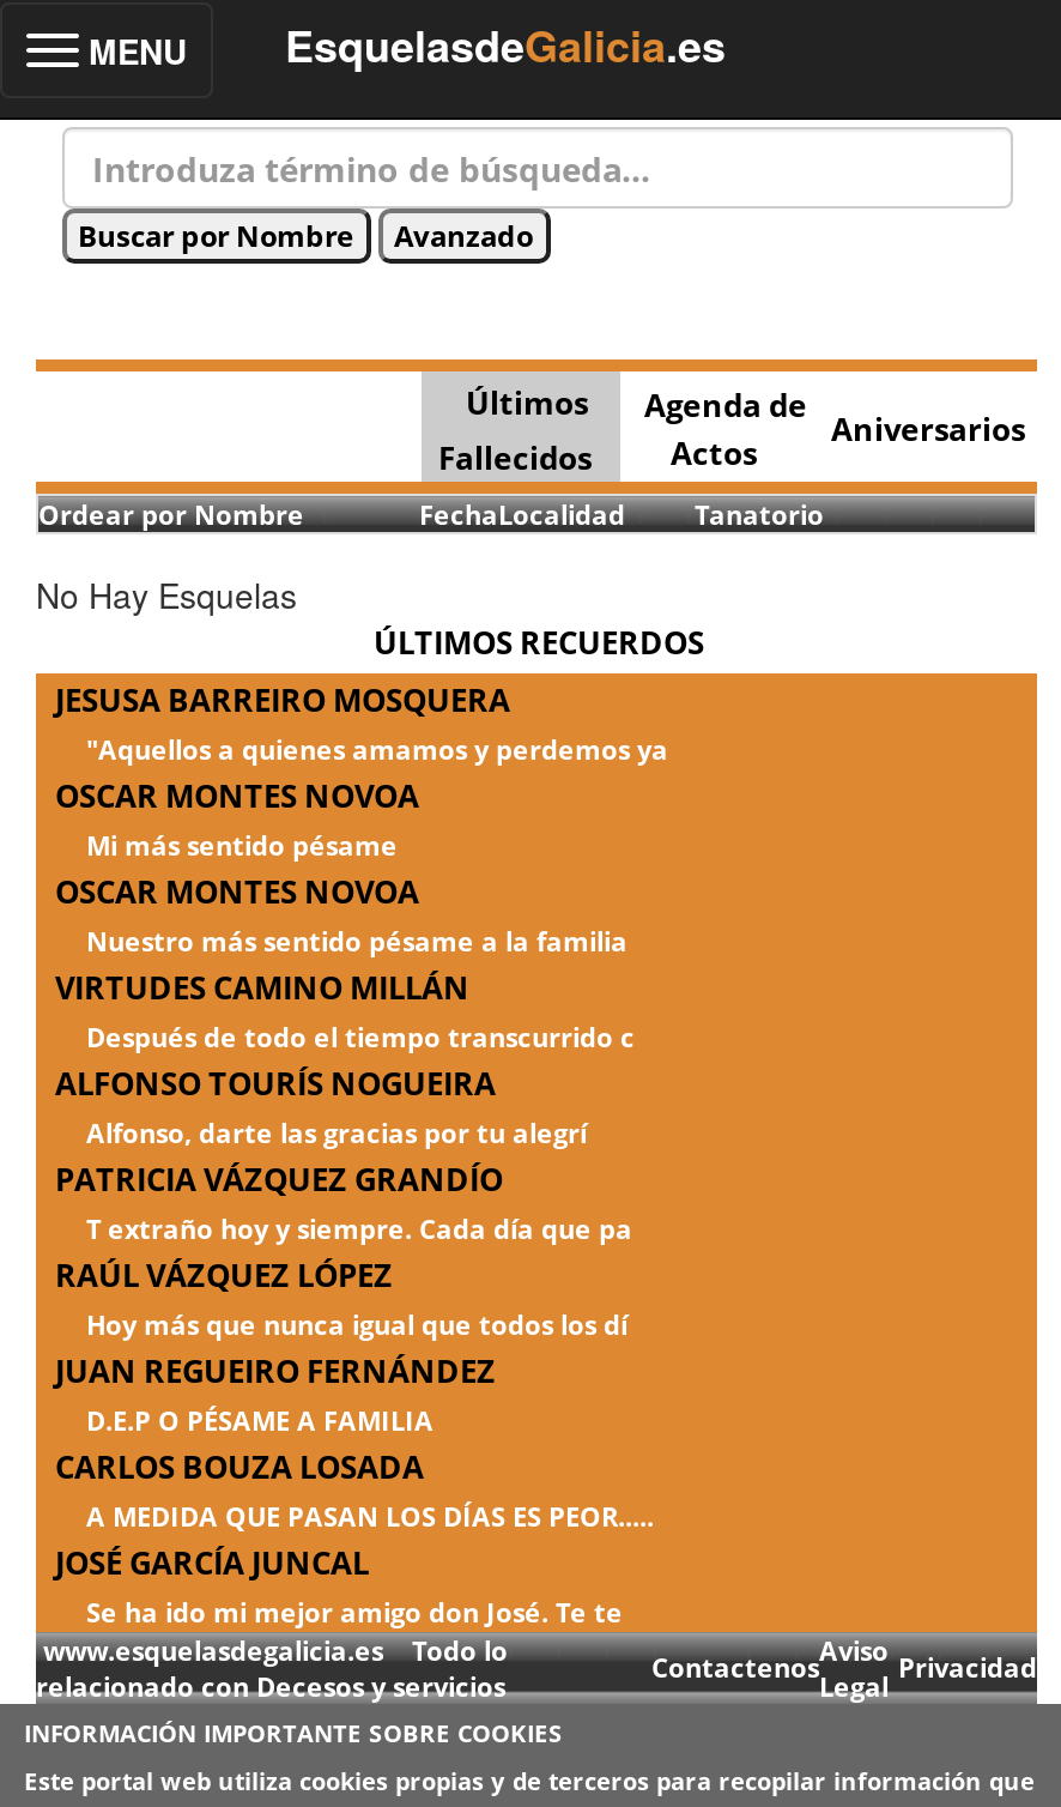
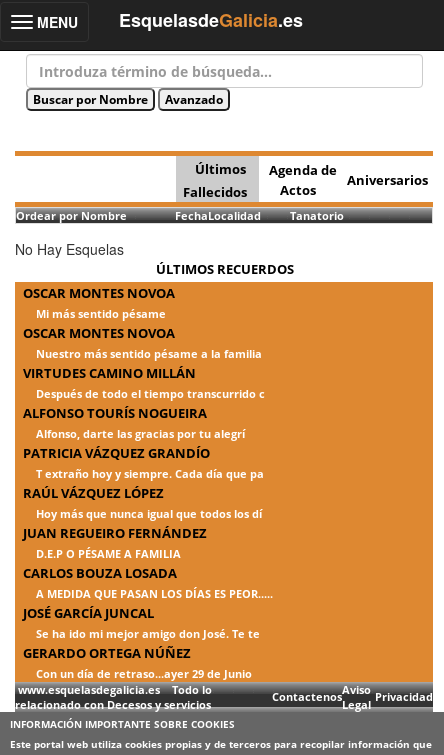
[55,678,668,767] JESUSA BARREIRO MOSQUERA | "Aquellos a quienes amamos y perdemos ya -> none
moved [55,774,654,1630] -> [23,284,273,641]: OSCAR MONTES NOVOA | Mi más sentido pésame | OSCAR MONTES NOVOA | ... | JOSÉ GARCÍA JUNCAL | Se ha ido mi mejor amigo don José. Te te
none -> [23,644,252,681] GERARDO ORTEGA NÚÑEZ | Con un día de retraso...ayer 29 de Junio

